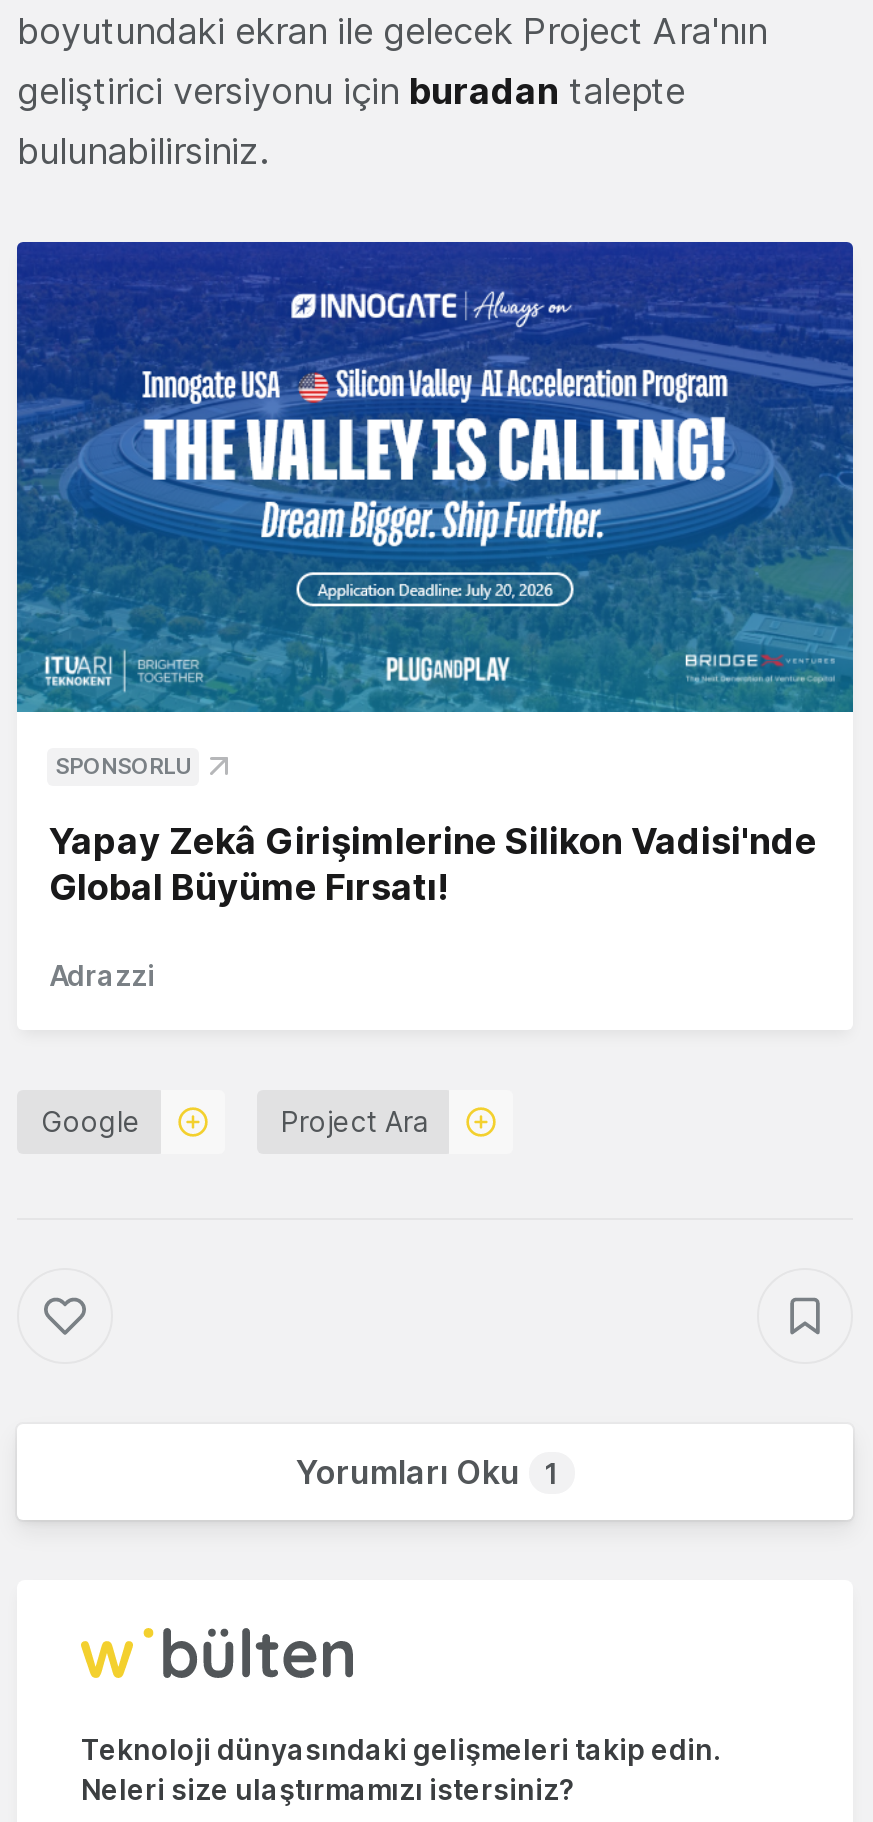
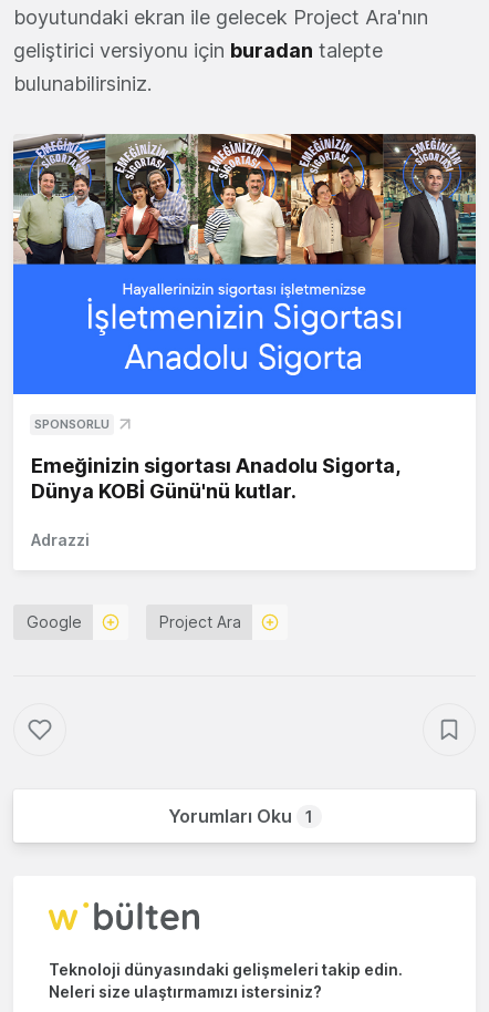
[15,240,855,714] [image] -> [12,133,477,395] [image]
[49,820,817,908] Yapay Zekâ Girişimlerine Silikon Vadisi'nde | Global Büyüme Fırsatı! -> [31,454,399,503] Emeğinizin sigortası Anadolu Sigorta, | Dünya KOBİ Günü'nü kutlar.

